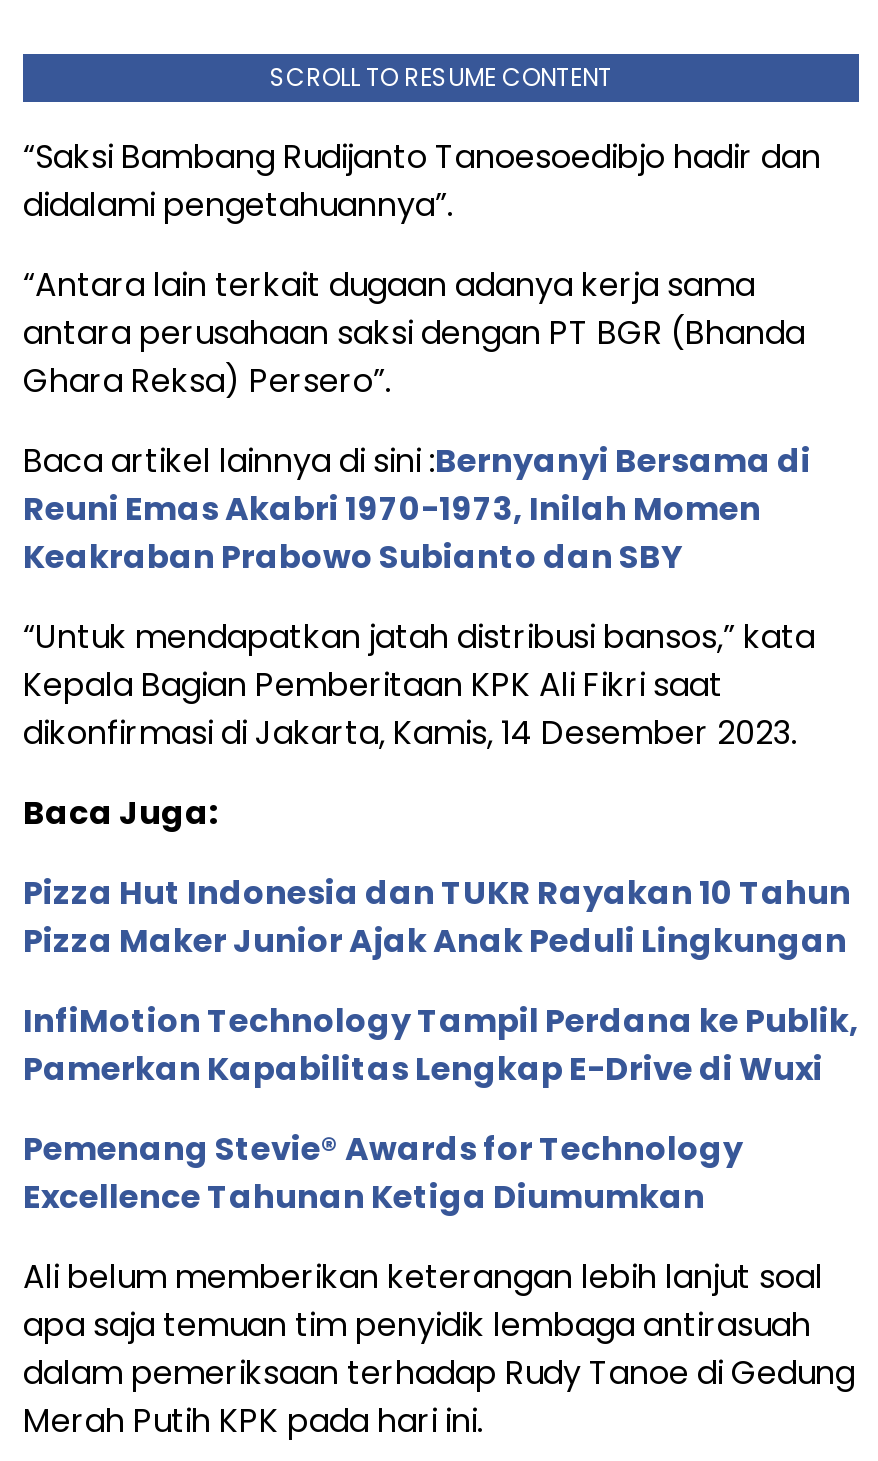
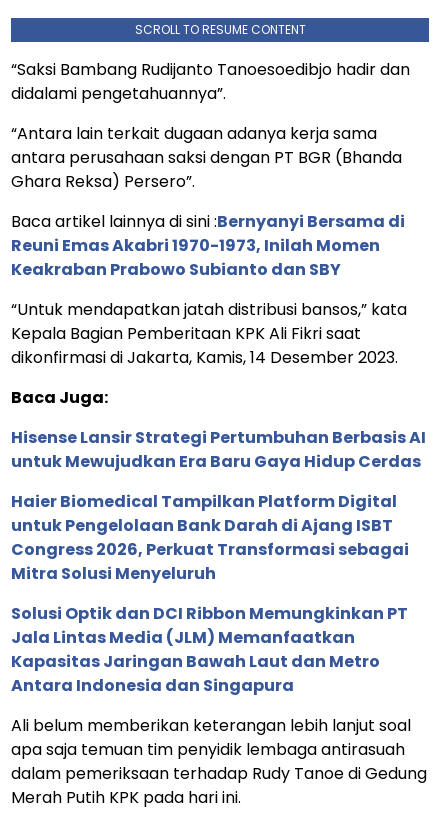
[23,870,851,964] Pizza Hut Indonesia dan TUKR Rayakan 10 Tahun | Pizza Maker Junior Ajak Anak Peduli Lingkungan -> [11,426,426,473] Hisense Lansir Strategi Pertumbuhan Berbasis AI | untuk Mewujudkan Era Baru Gaya Hidup Cerdas
[23,998,859,1092] InfiMotion Technology Tampil Perdana ke Publik, | Pamerkan Kapabilitas Lengkap E-Drive di Wuxi -> [11,490,409,585] Haier Biomedical Tampilkan Platform Digital | untuk Pengelolaan Bank Darah di Ajang ISBT | Congress 2026, Perkuat Transformasi sebagai | Mitra Solusi Menyeluruh
[23,1126,743,1220] Pemenang Stevie® Awards for Technology | Excellence Tahunan Ketiga Diumumkan -> [11,602,408,697] Solusi Optik dan DCI Ribbon Memungkinkan PT | Jala Lintas Media (JLM) Memanfaatkan | Kapasitas Jaringan Bawah Laut dan Metro | Antara Indonesia dan Singapura

